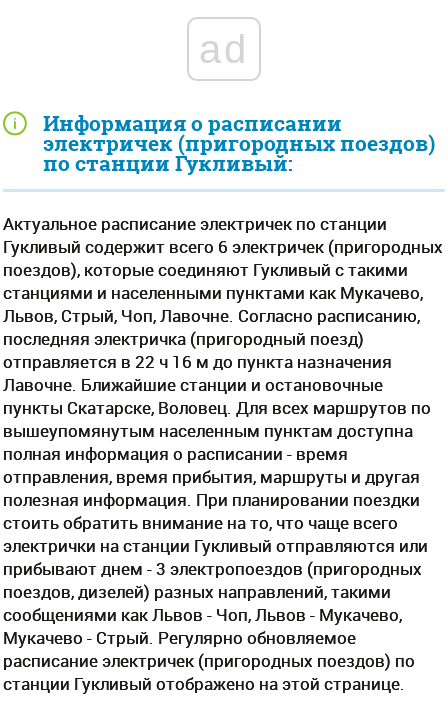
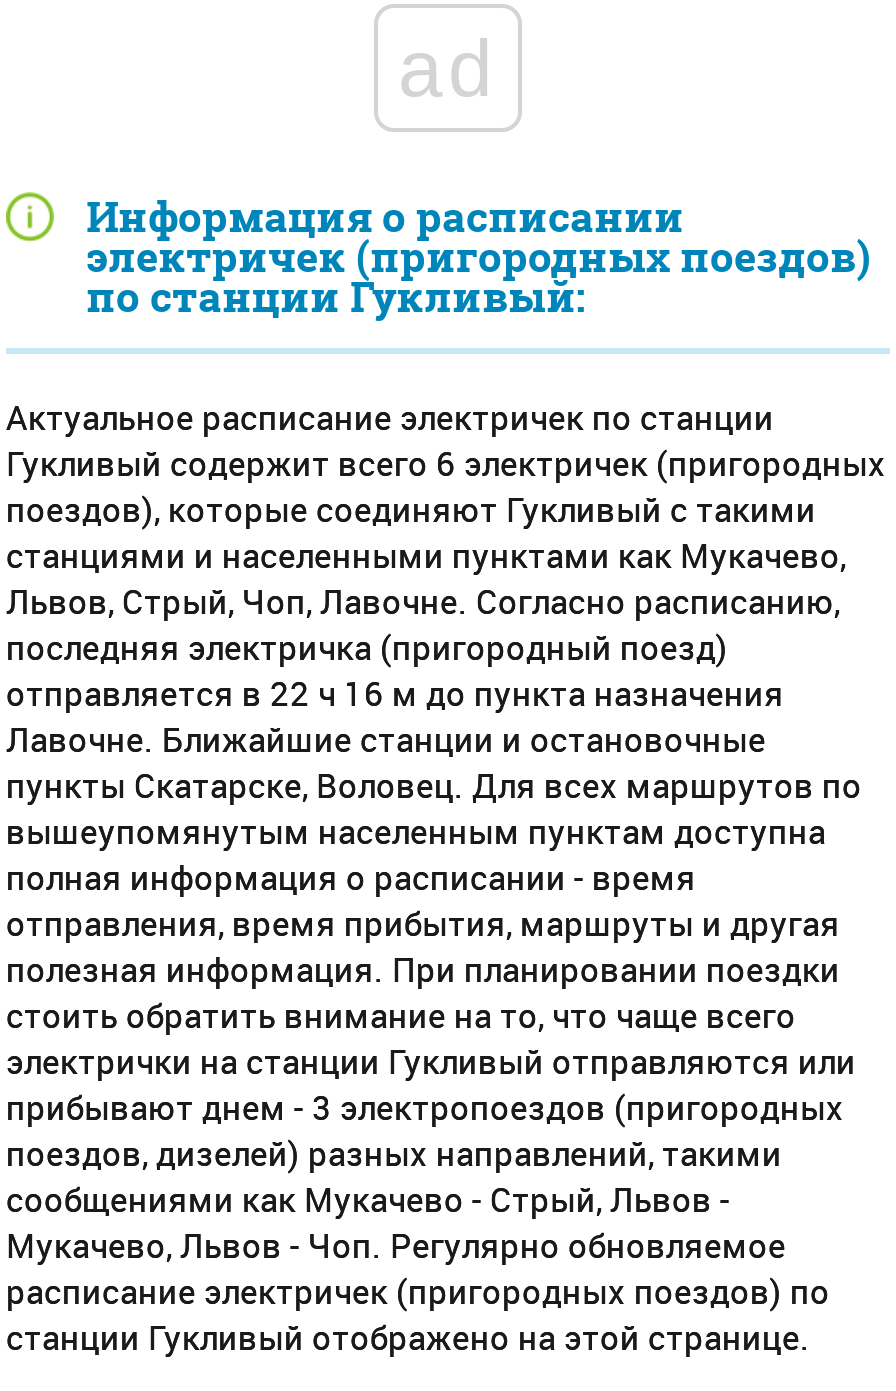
[3,603,402,649] сообщениями как Львов - Чоп, Львов - Мукачево, | Мукачево - Стрый. Регулярно обновляемое -> [6,1176,786,1268] сообщениями как Мукачево - Стрый, Львов - | Мукачево, Львов - Чоп. Регулярно обновляемое

